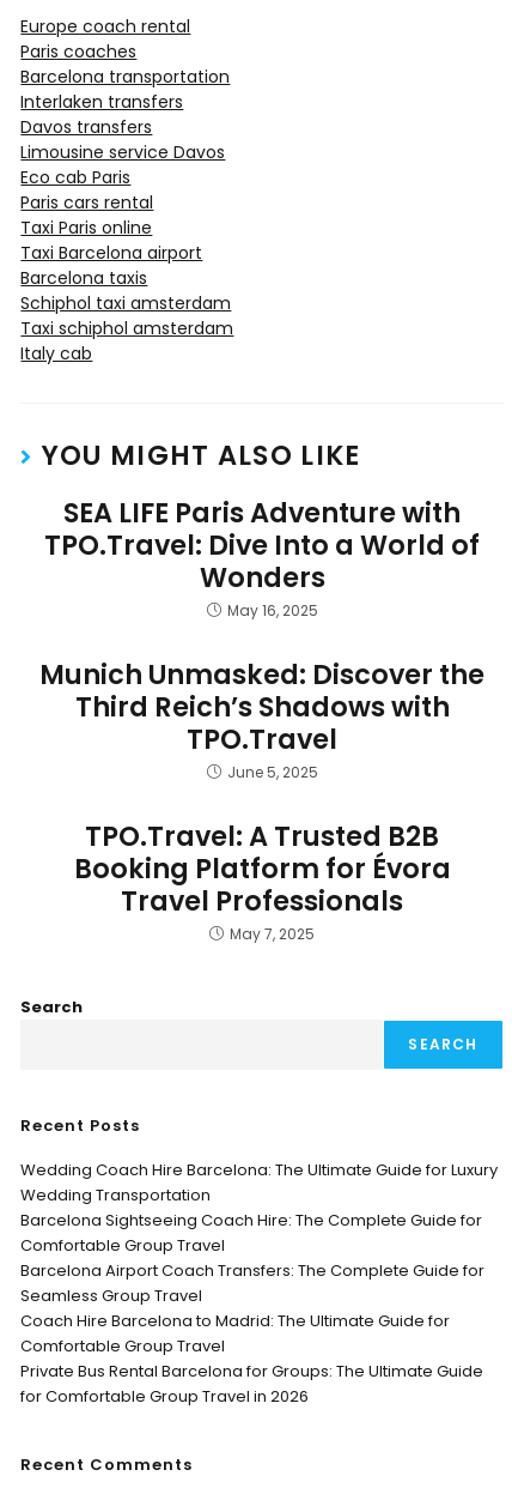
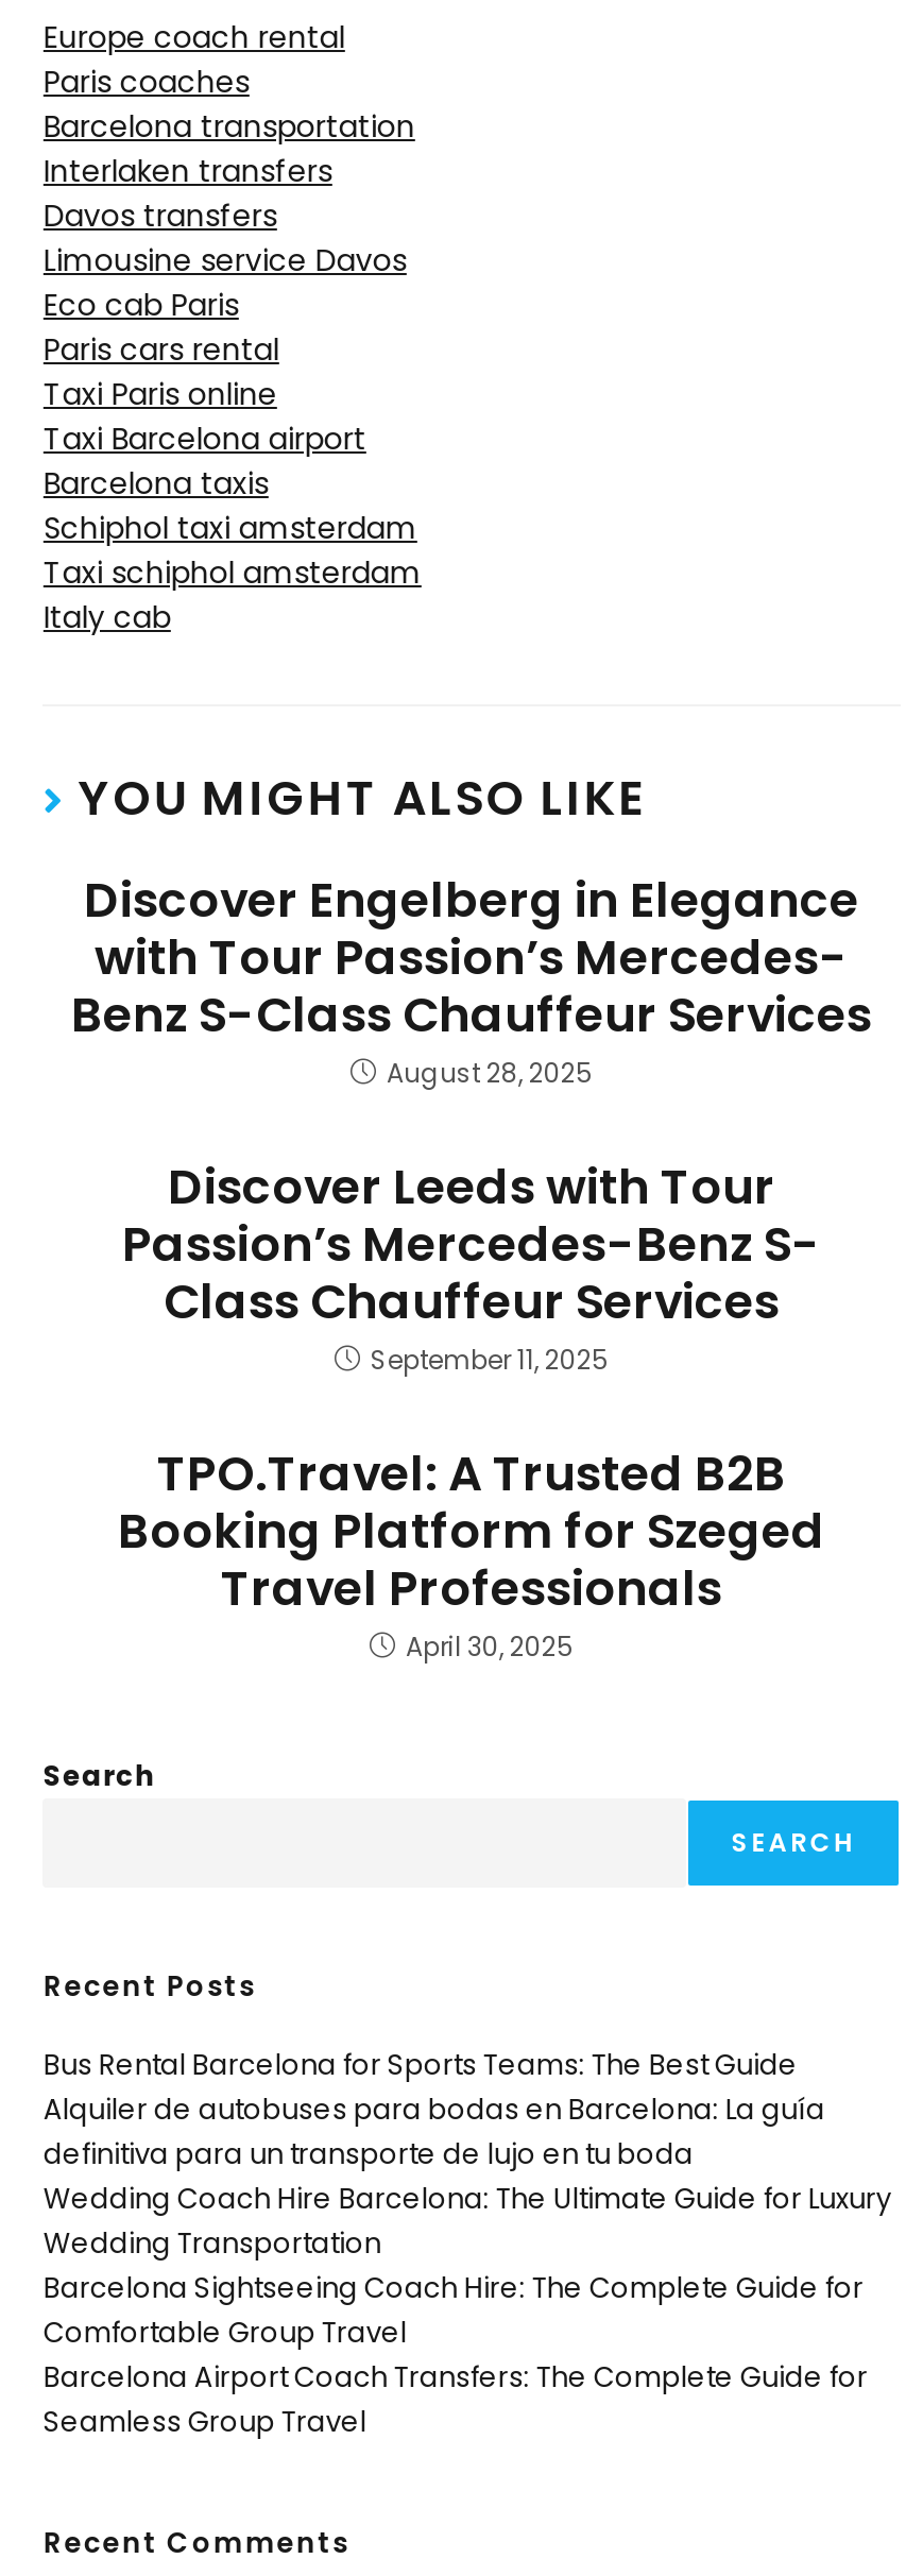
[44,494,480,621] SEA LIFE Paris Adventure with | TPO.Travel: Dive Into a World of | Wonders | May 16, 2025 -> [71,866,872,1091] Discover Engelberg in Elegance | with Tour Passion’s Mercedes- | Benz S-Class Chauffeur Services | August 28, 2025
[39,656,484,783] Munich Unmasked: Discover the | Third Reich’s Shadows with | TPO.Travel | June 5, 2025 -> [122,1153,821,1378] Discover Leeds with Tour | Passion’s Mercedes-Benz S- | Class Chauffeur Services | September 11, 2025
[74,850,450,888] Booking Platform for Évora -> [118,1497,825,1565] Booking Platform for Szeged
[230,924,315,944] May 7, 2025 -> [406,1629,574,1665] April 30, 2025
none -> [43,2045,825,2175] Bus Rental Barcelona for Sports Teams: The Best Guide | Alquiler de autobuses para bodas en Barcelona: La guía | definitiva para un transporte de lujo en tu boda
moved [21,1159,498,1307] -> [43,2179,891,2443]: Wedding Coach Hire Barcelona: The Ultimate Guide for Luxury | Wedding Transportation | Barcelona Sightseeing Coach Hire: The Complete Guide for | Comfortable Group Travel | Barcelona Airport Coach Transfers: The Complete Guide for | Seamless Group Travel
[21,1310,484,1408] Coach Hire Barcelona to Madrid: The Ultimate Guide for | Comfortable Group Travel | Private Bus Rental Barcelona for Groups: The Ultimate Guide | for Comfortable Group Travel in 2026 -> none

